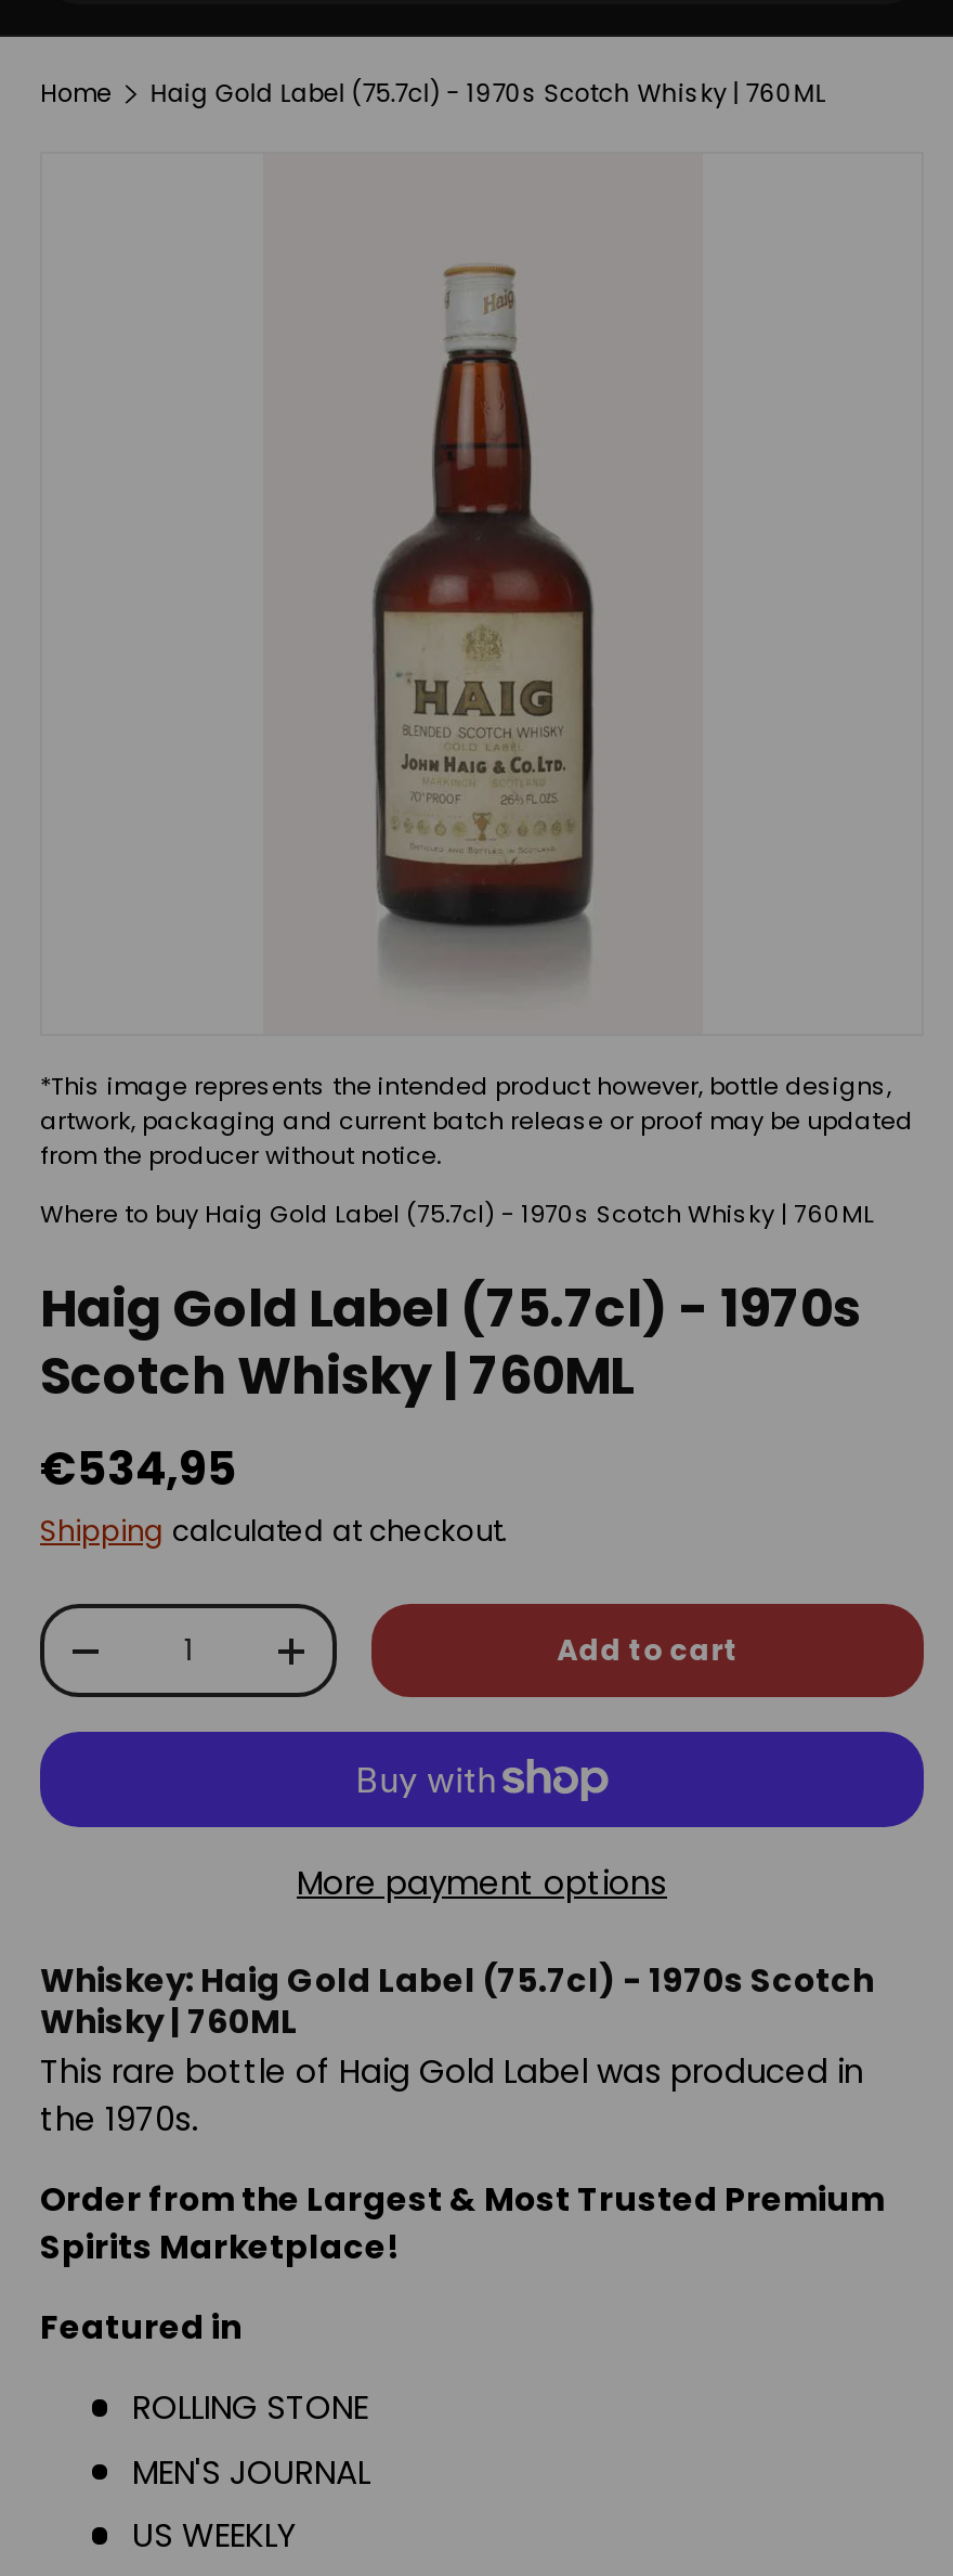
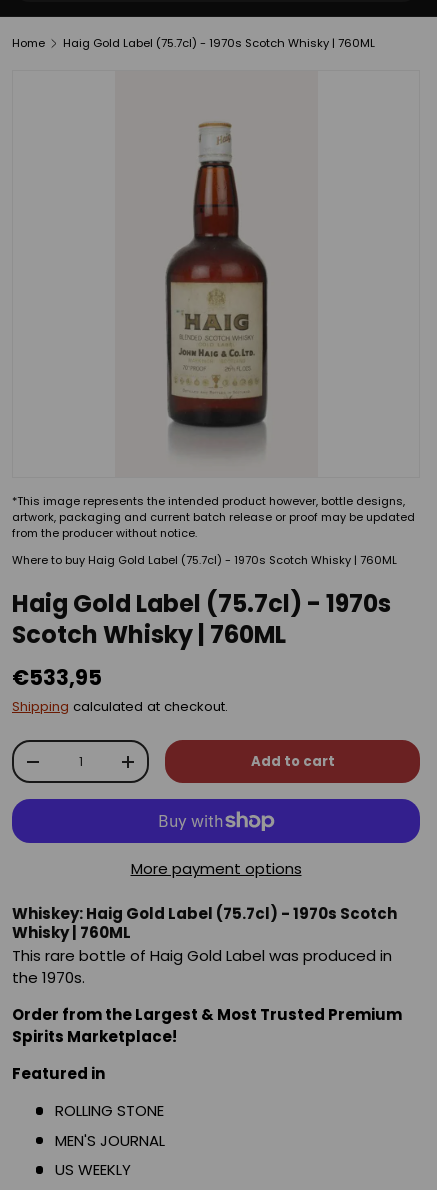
[40,1437,237,1500] €534,95 -> [12,663,102,692] €533,95

